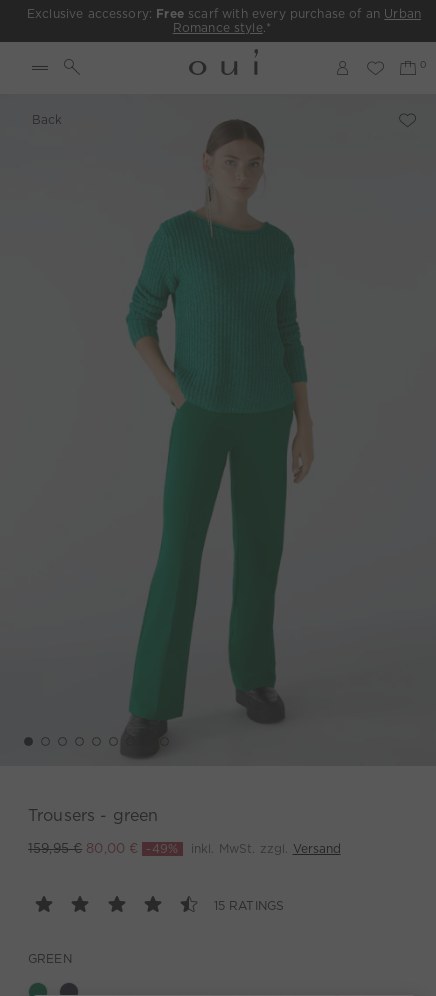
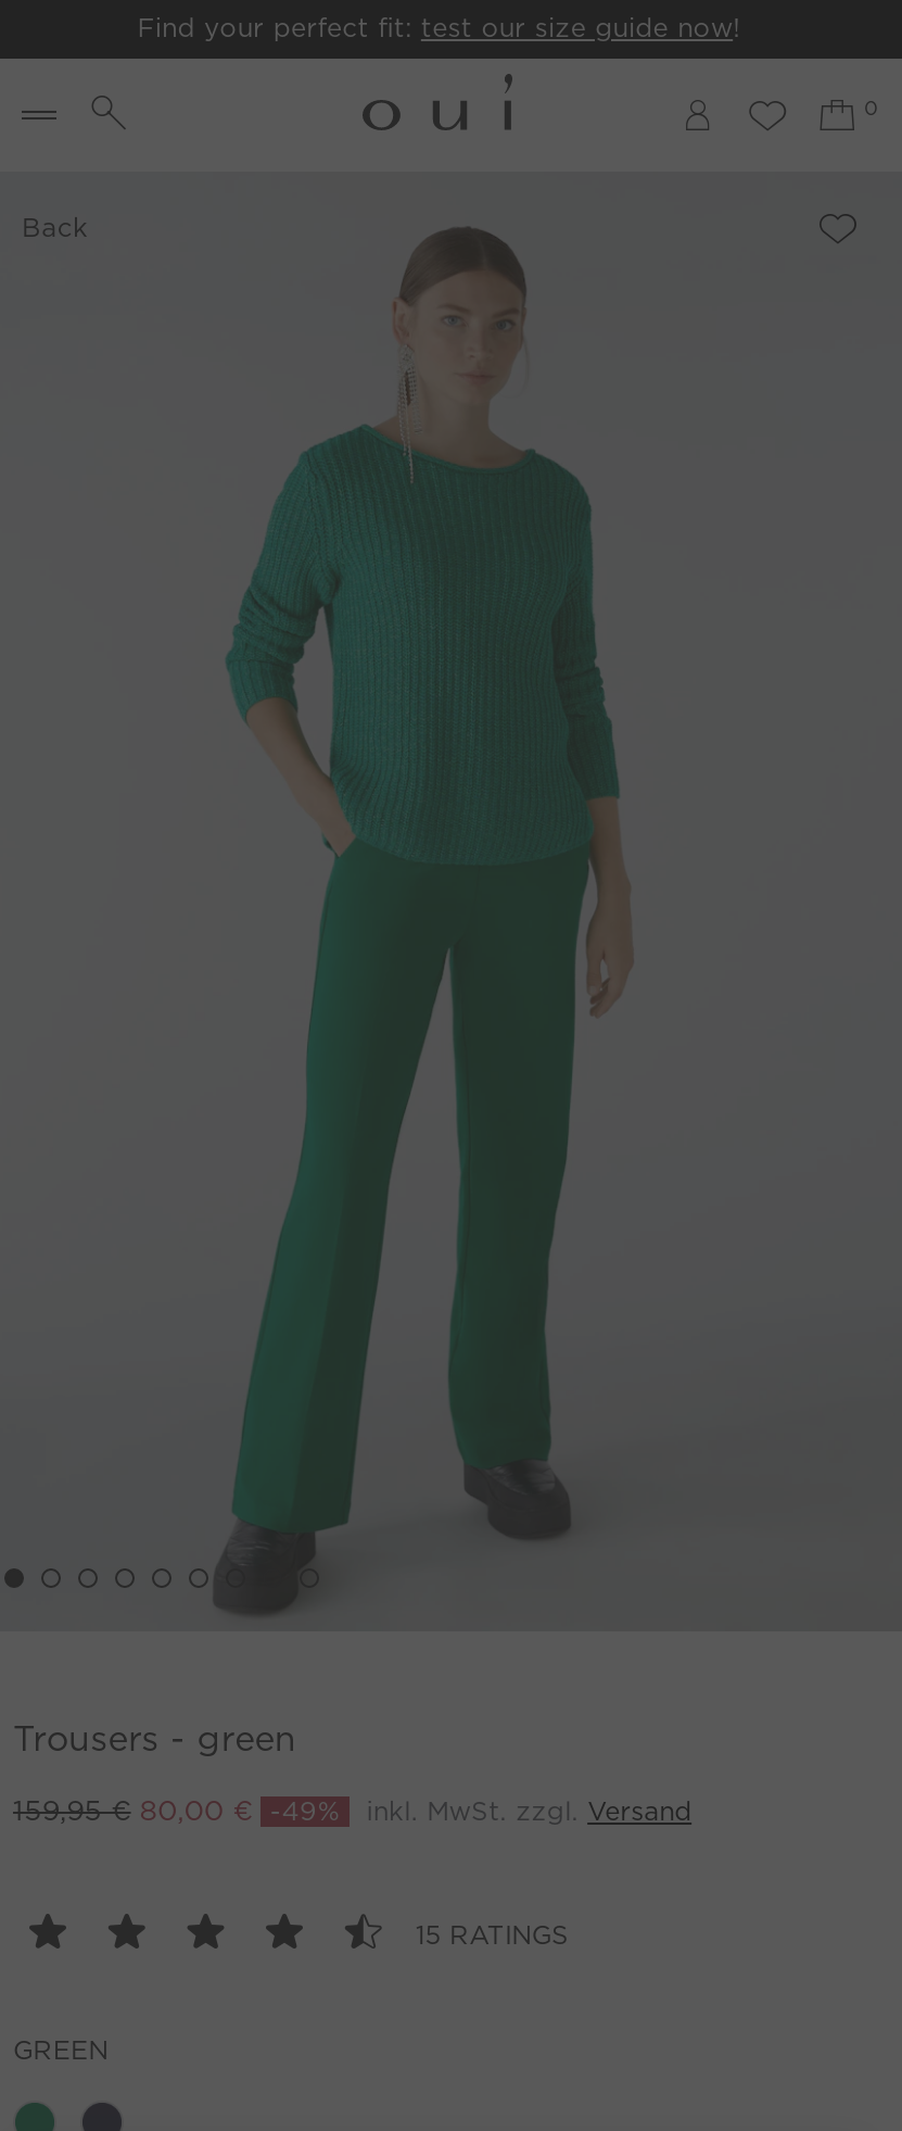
[27,6,421,35] Exclusive accessory: Free scarf with every purchase of an Urban | Romance style.* -> [137,11,740,43] Find your perfect fit: test our size guide now!

